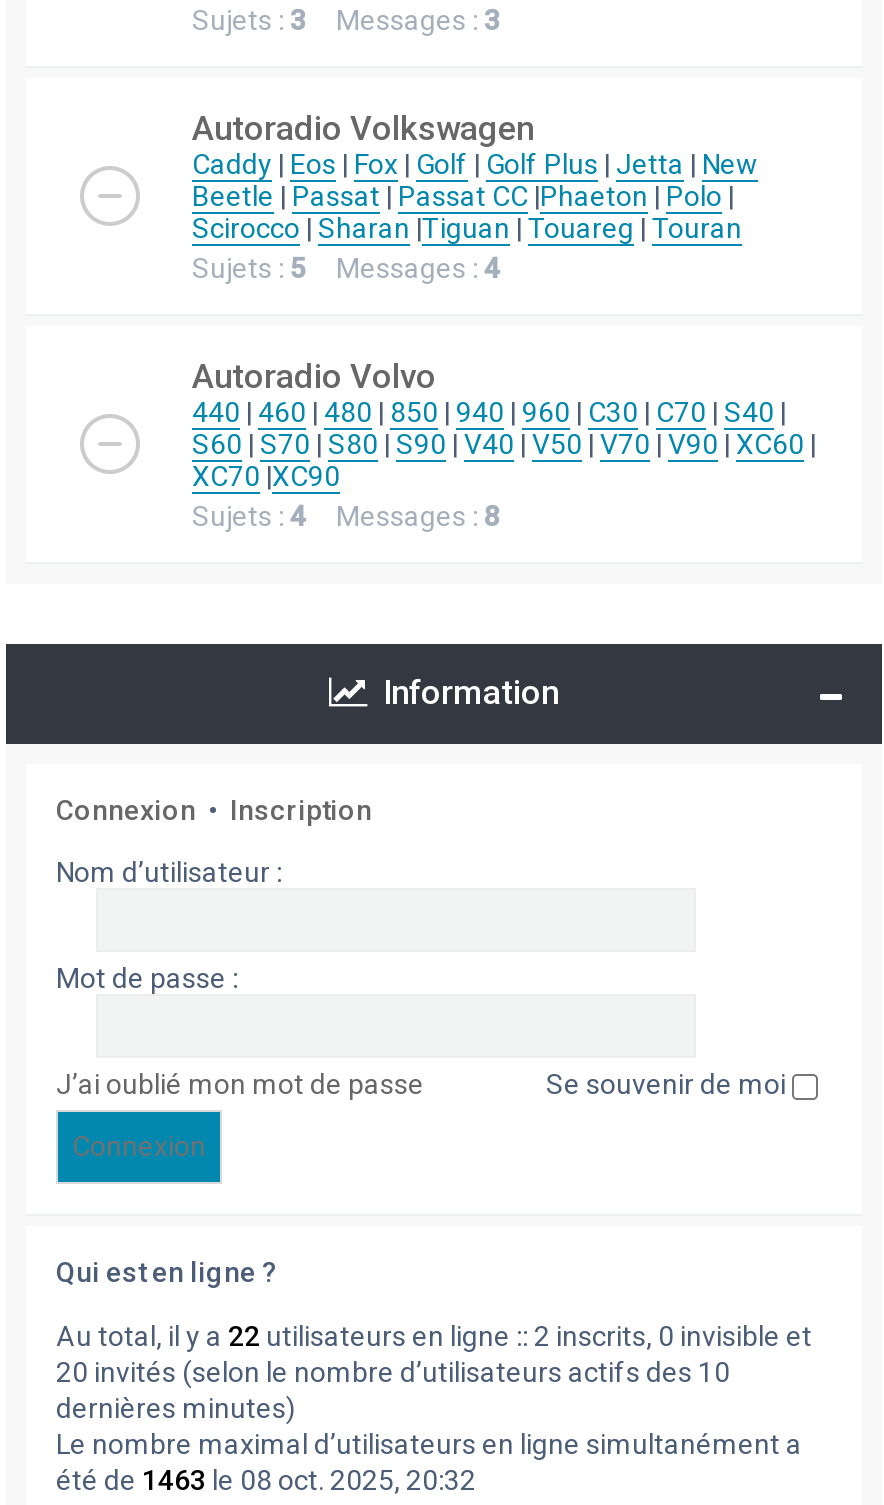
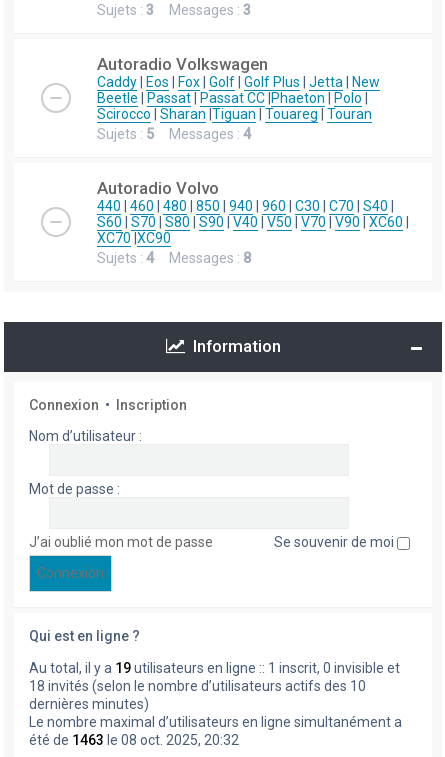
[56,1320,812,1352] Au total, il y a 22 utilisateurs en ligne :: 2 inscrits, 0 invisible et -> [29,660,400,676] Au total, il y a 19 utilisateurs en ligne :: 1 inscrit, 0 invisible et
[56,1356,730,1388] 20 invités (selon le nombre d’utilisateurs actifs des 10 -> [29,678,366,694] 18 invités (selon le nombre d’utilisateurs actifs des 10

